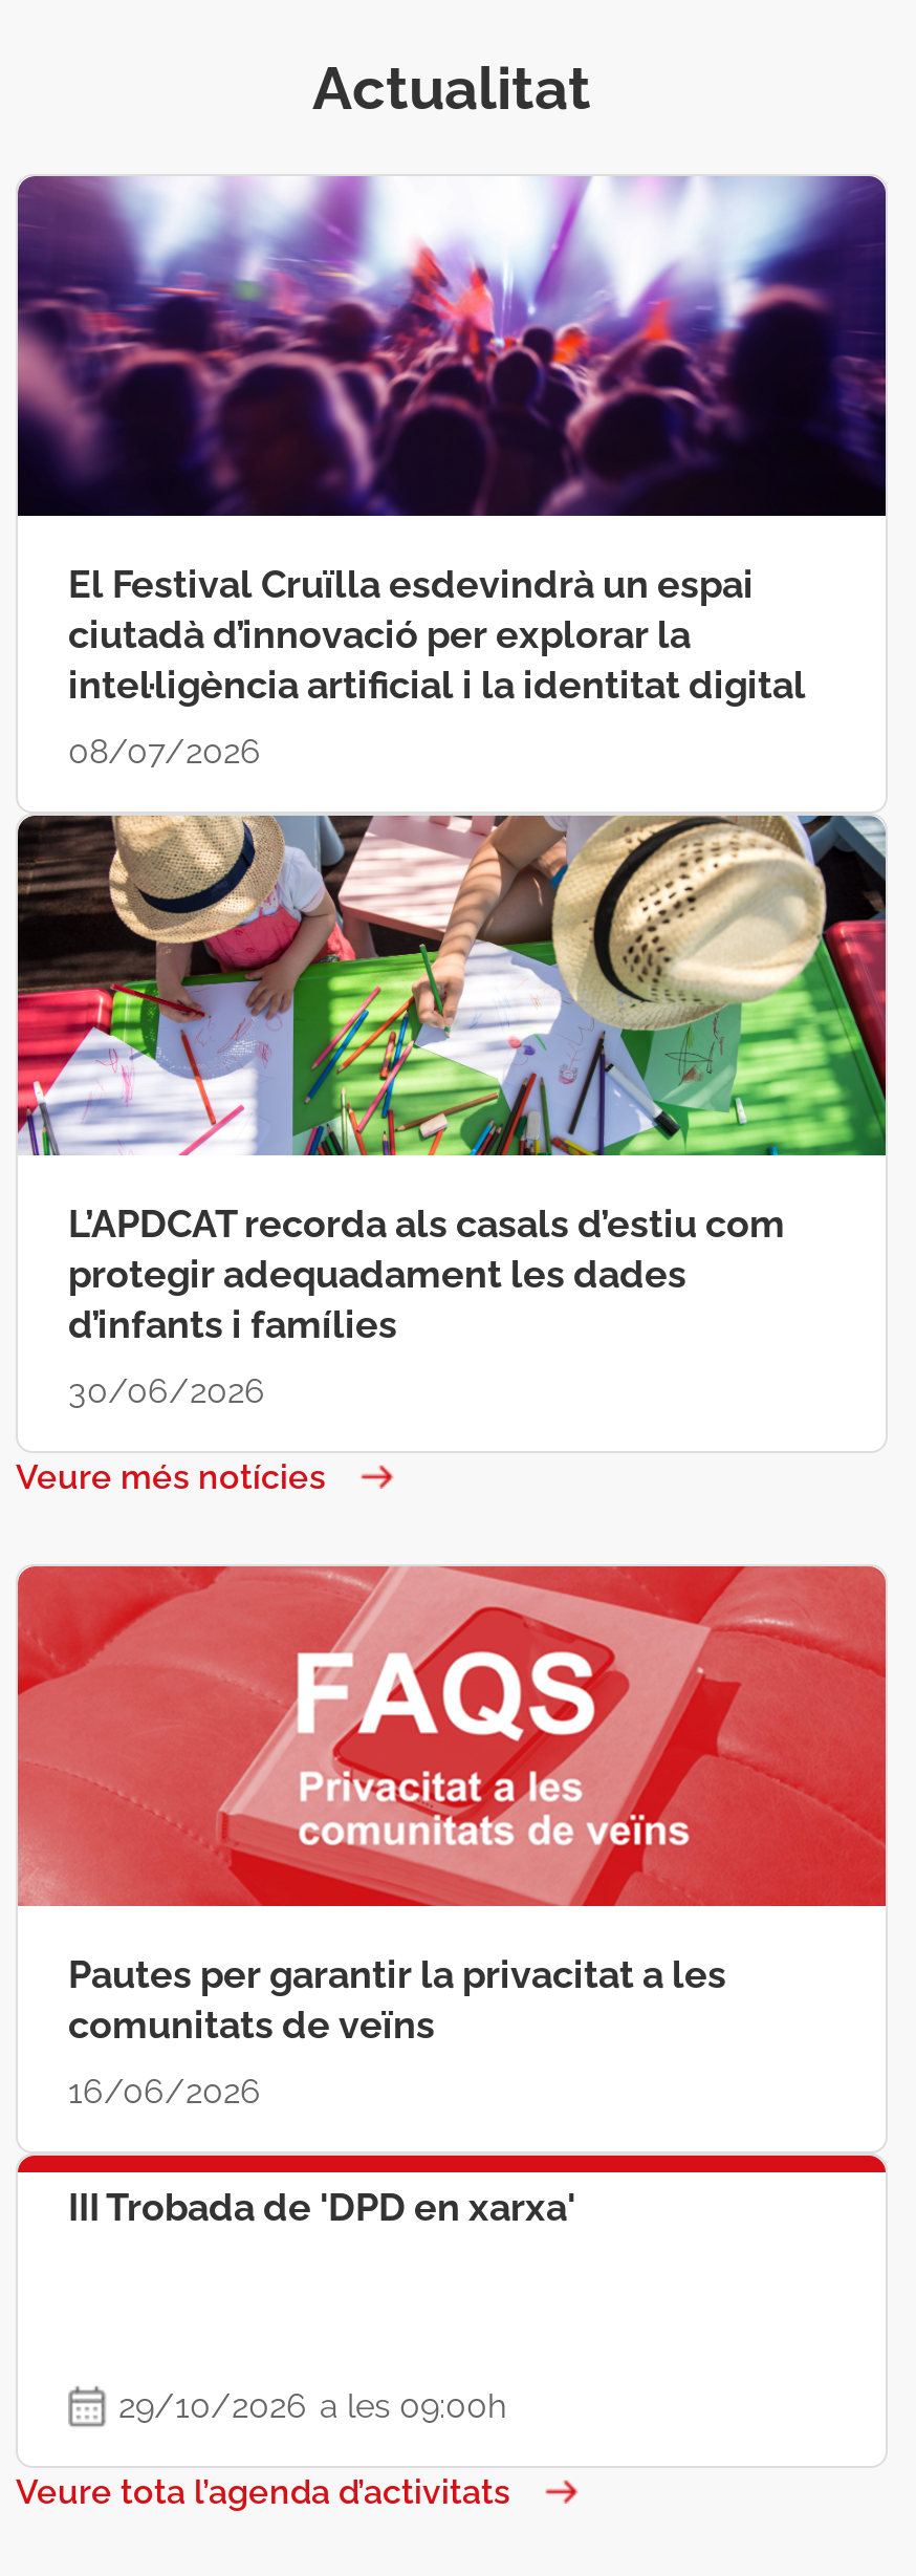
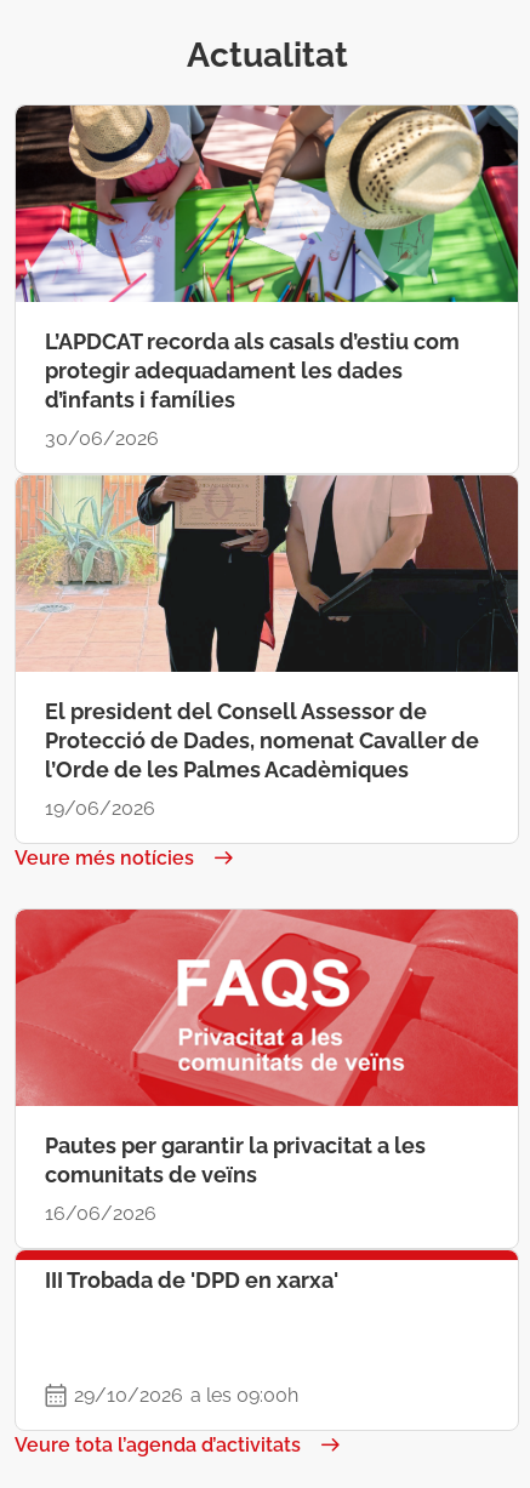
[16,174,888,772] [image] | El Festival Cruïlla esdevindrà un espai | ciutadà d’innovació per explorar la | intel·ligència artificial i la identitat digital | 08/07/2026 -> none
moved [14,811,888,1411] -> [13,103,519,450]: [image] | L’APDCAT recorda als casals d’estiu com | protegir adequadament les dades | d’infants i famílies | 30/06/2026
none -> [16,474,519,820] [image] | El president del Consell Assessor de | Protecció de Dades, nomenat Cavaller de | l’Orde de les Palmes Acadèmiques | 19/06/2026

